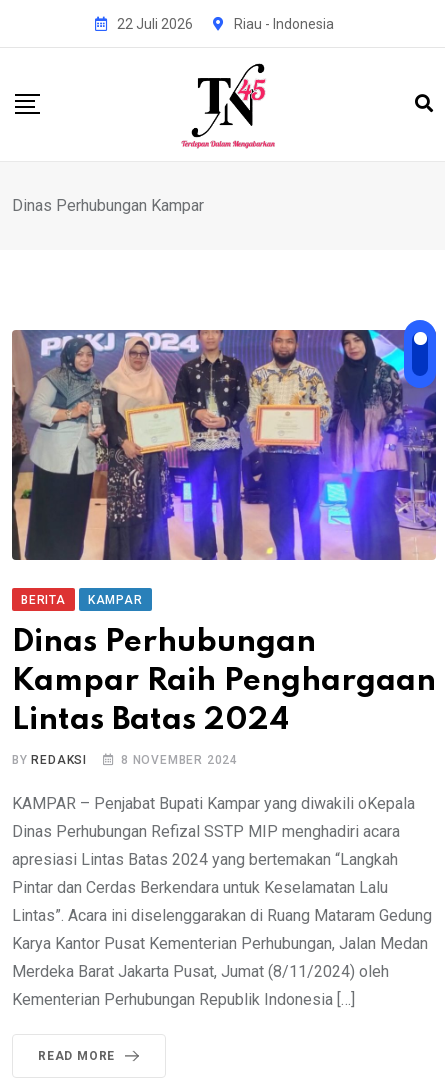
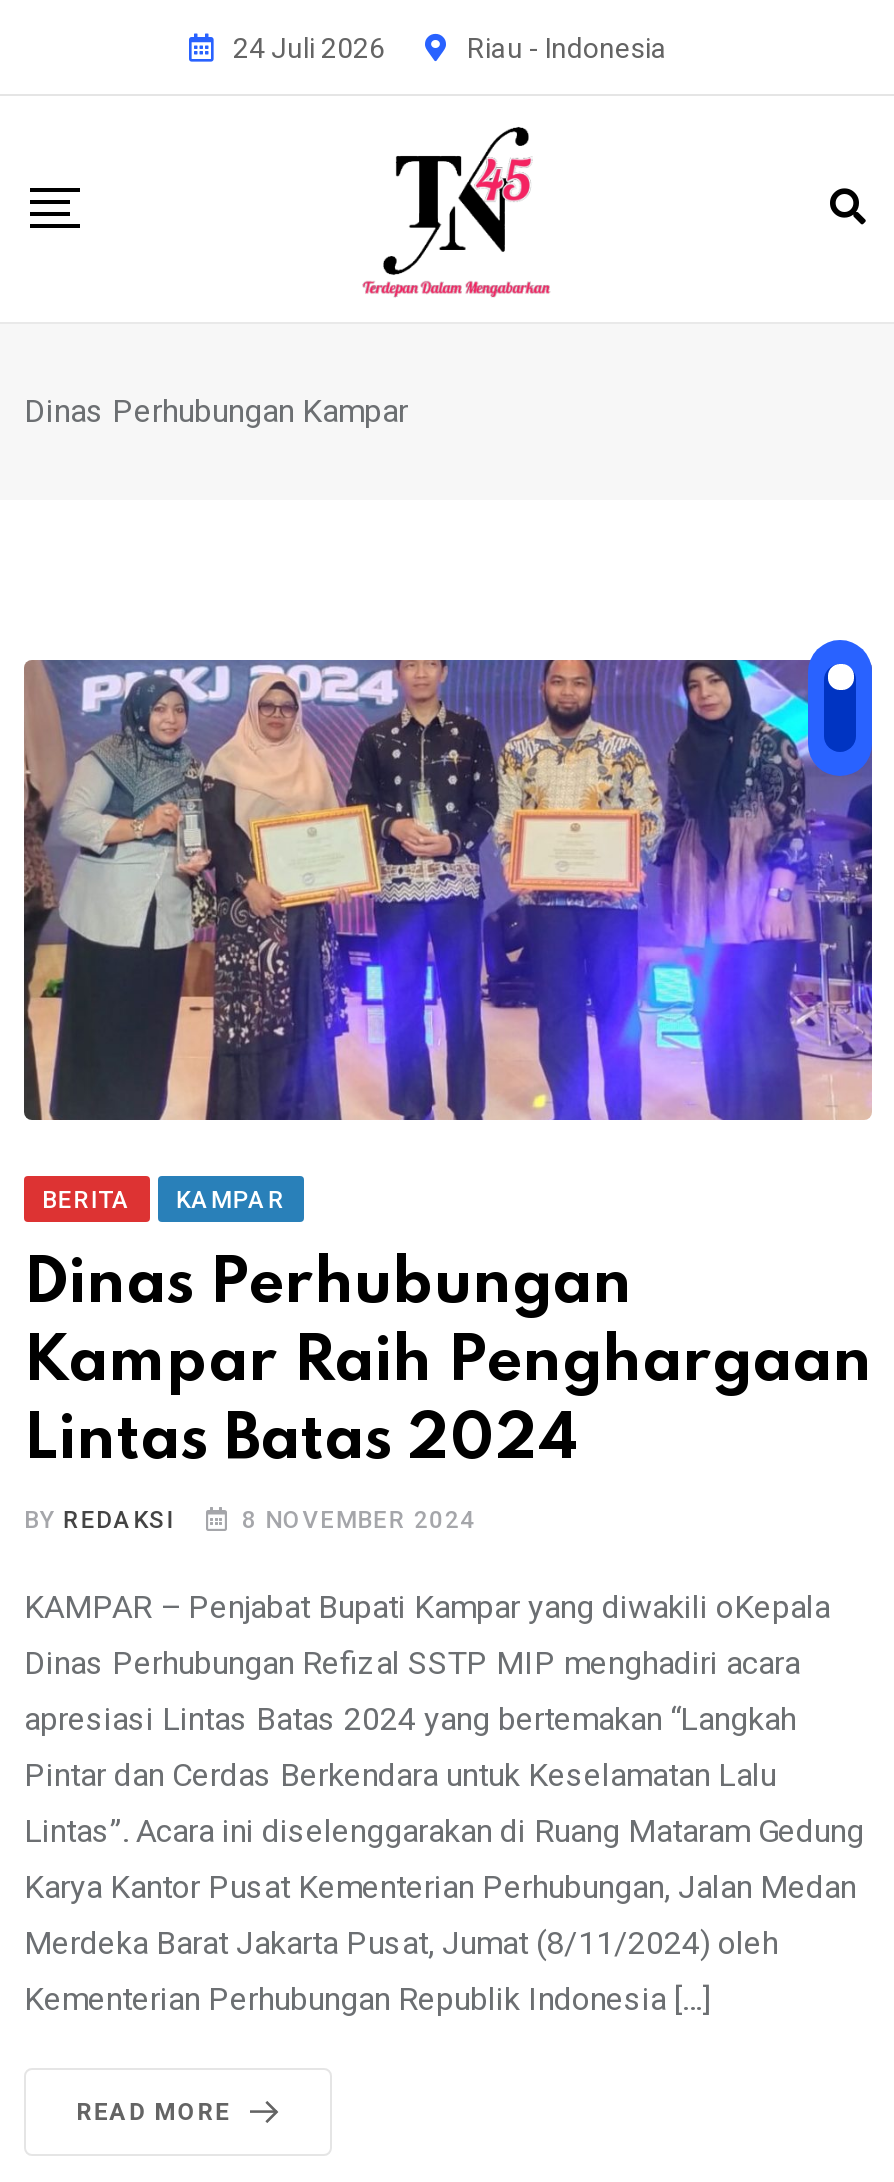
[116,15,192,31] 22 Juli 2026 -> [233,31,385,63] 24 Juli 2026

